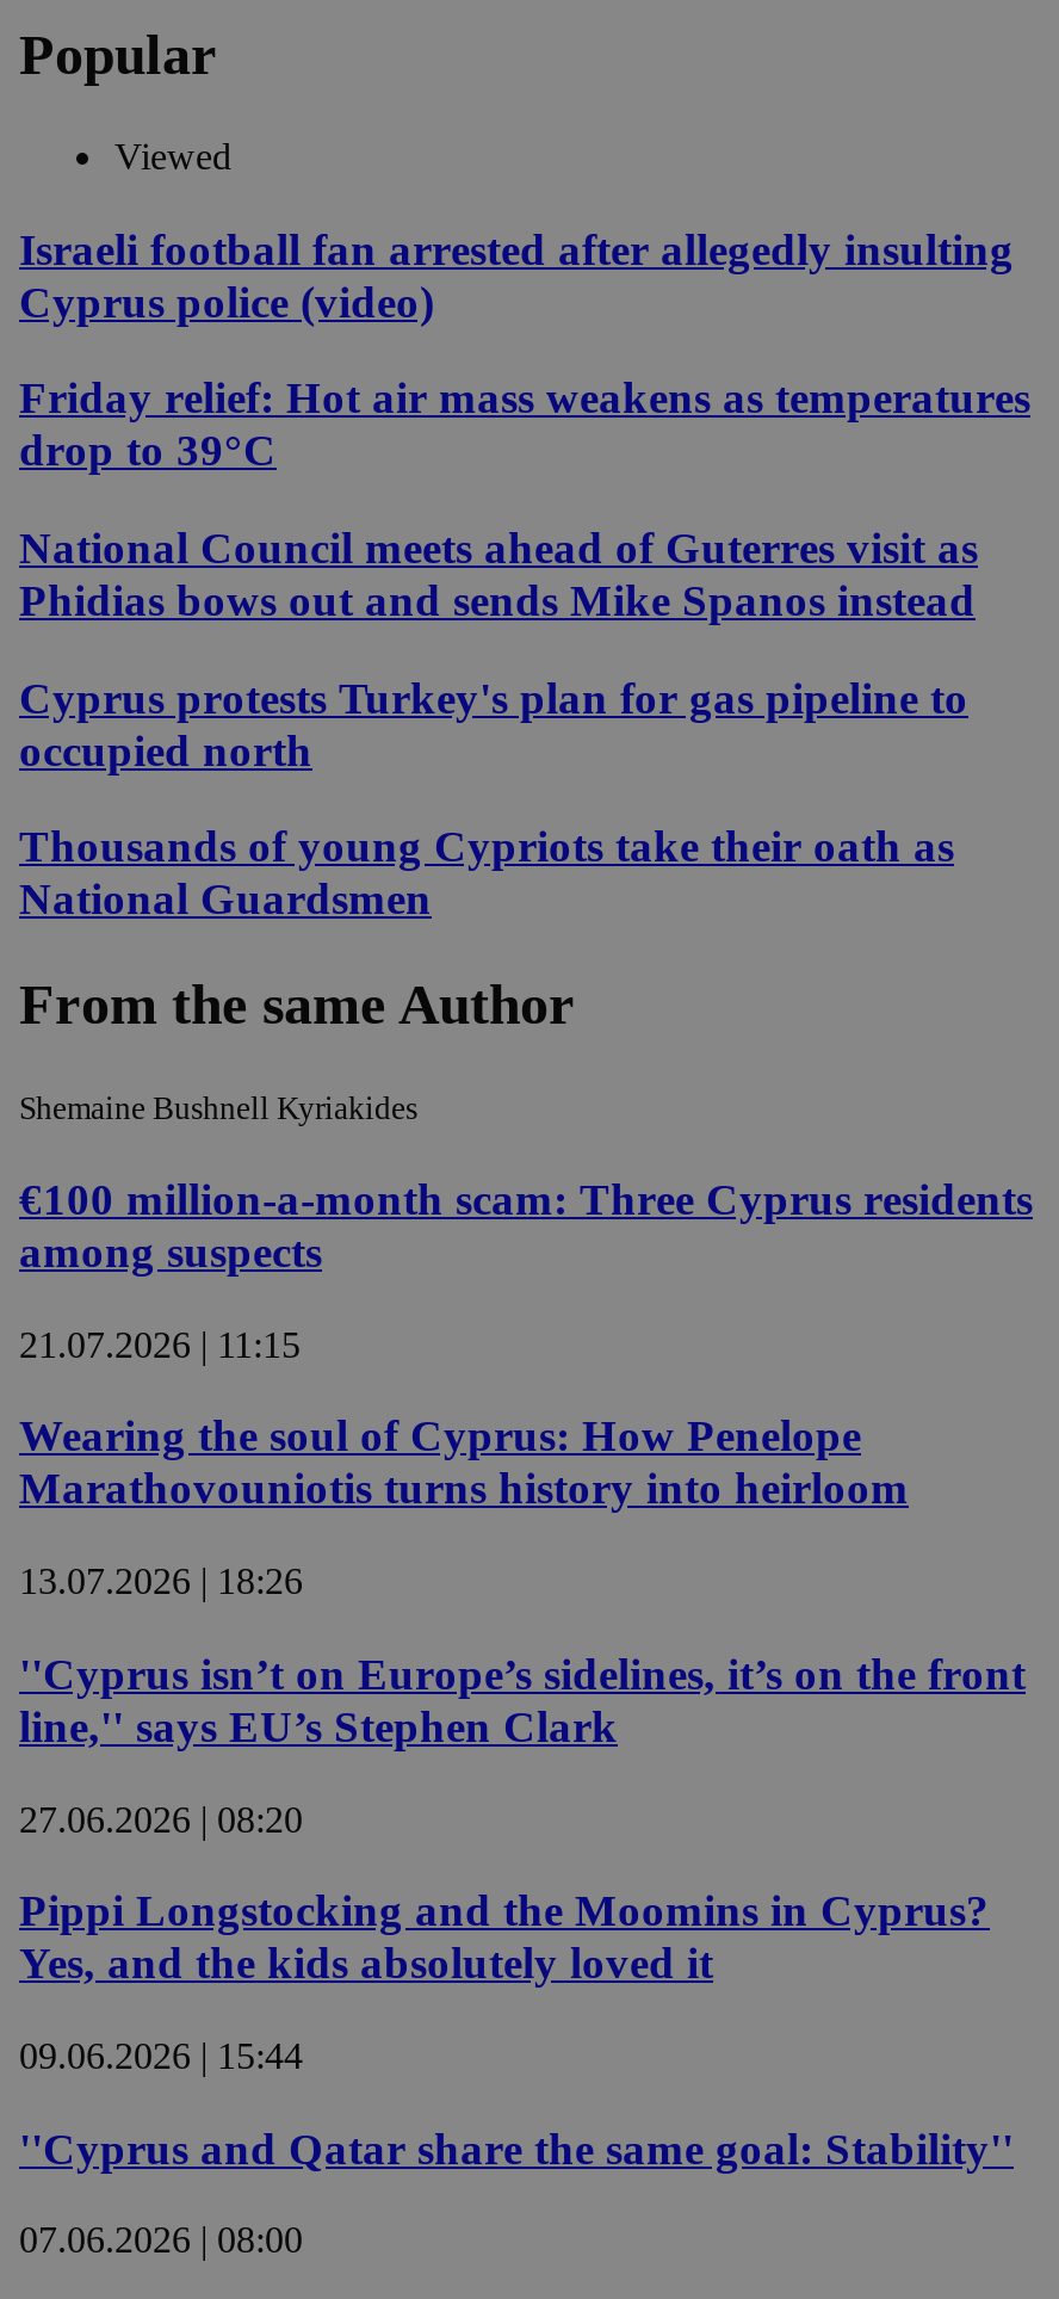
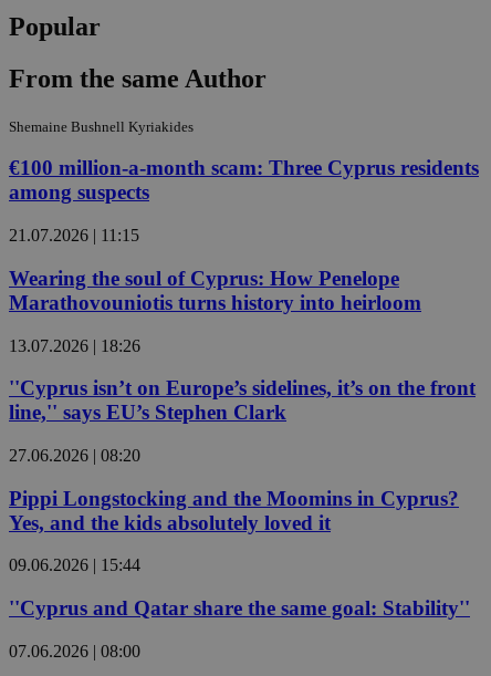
[19,136,1030,924] Viewed | Israeli football fan arrested after allegedly insulting | Cyprus police (video) | Friday relief: Hot air mass weakens as temperatures | drop to 39°C | National Council meets ahead of Guterres visit as | Phidias bows out and sends Mike Spanos instead | Cyprus protests Turkey's plan for gas pipeline to | occupied north | Thousands of young Cypriots take their oath as | National Guardsmen -> none

